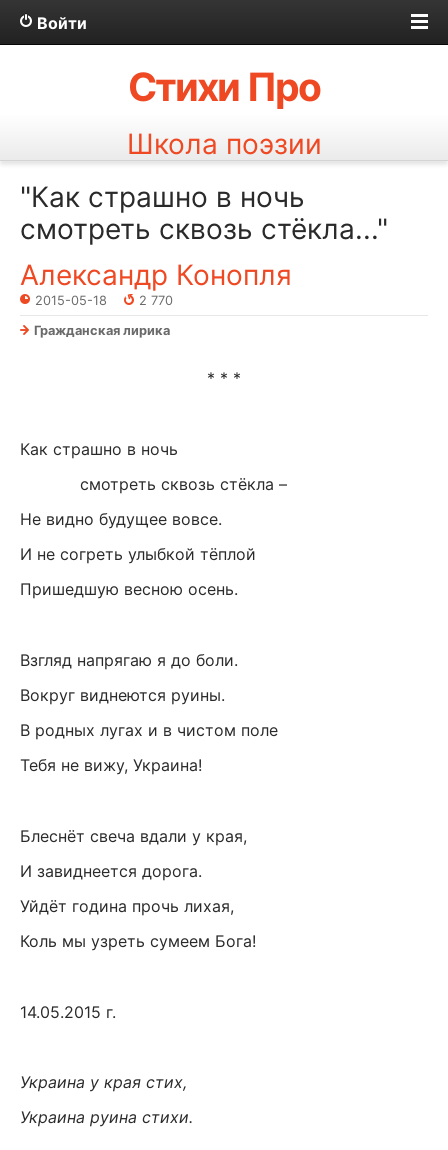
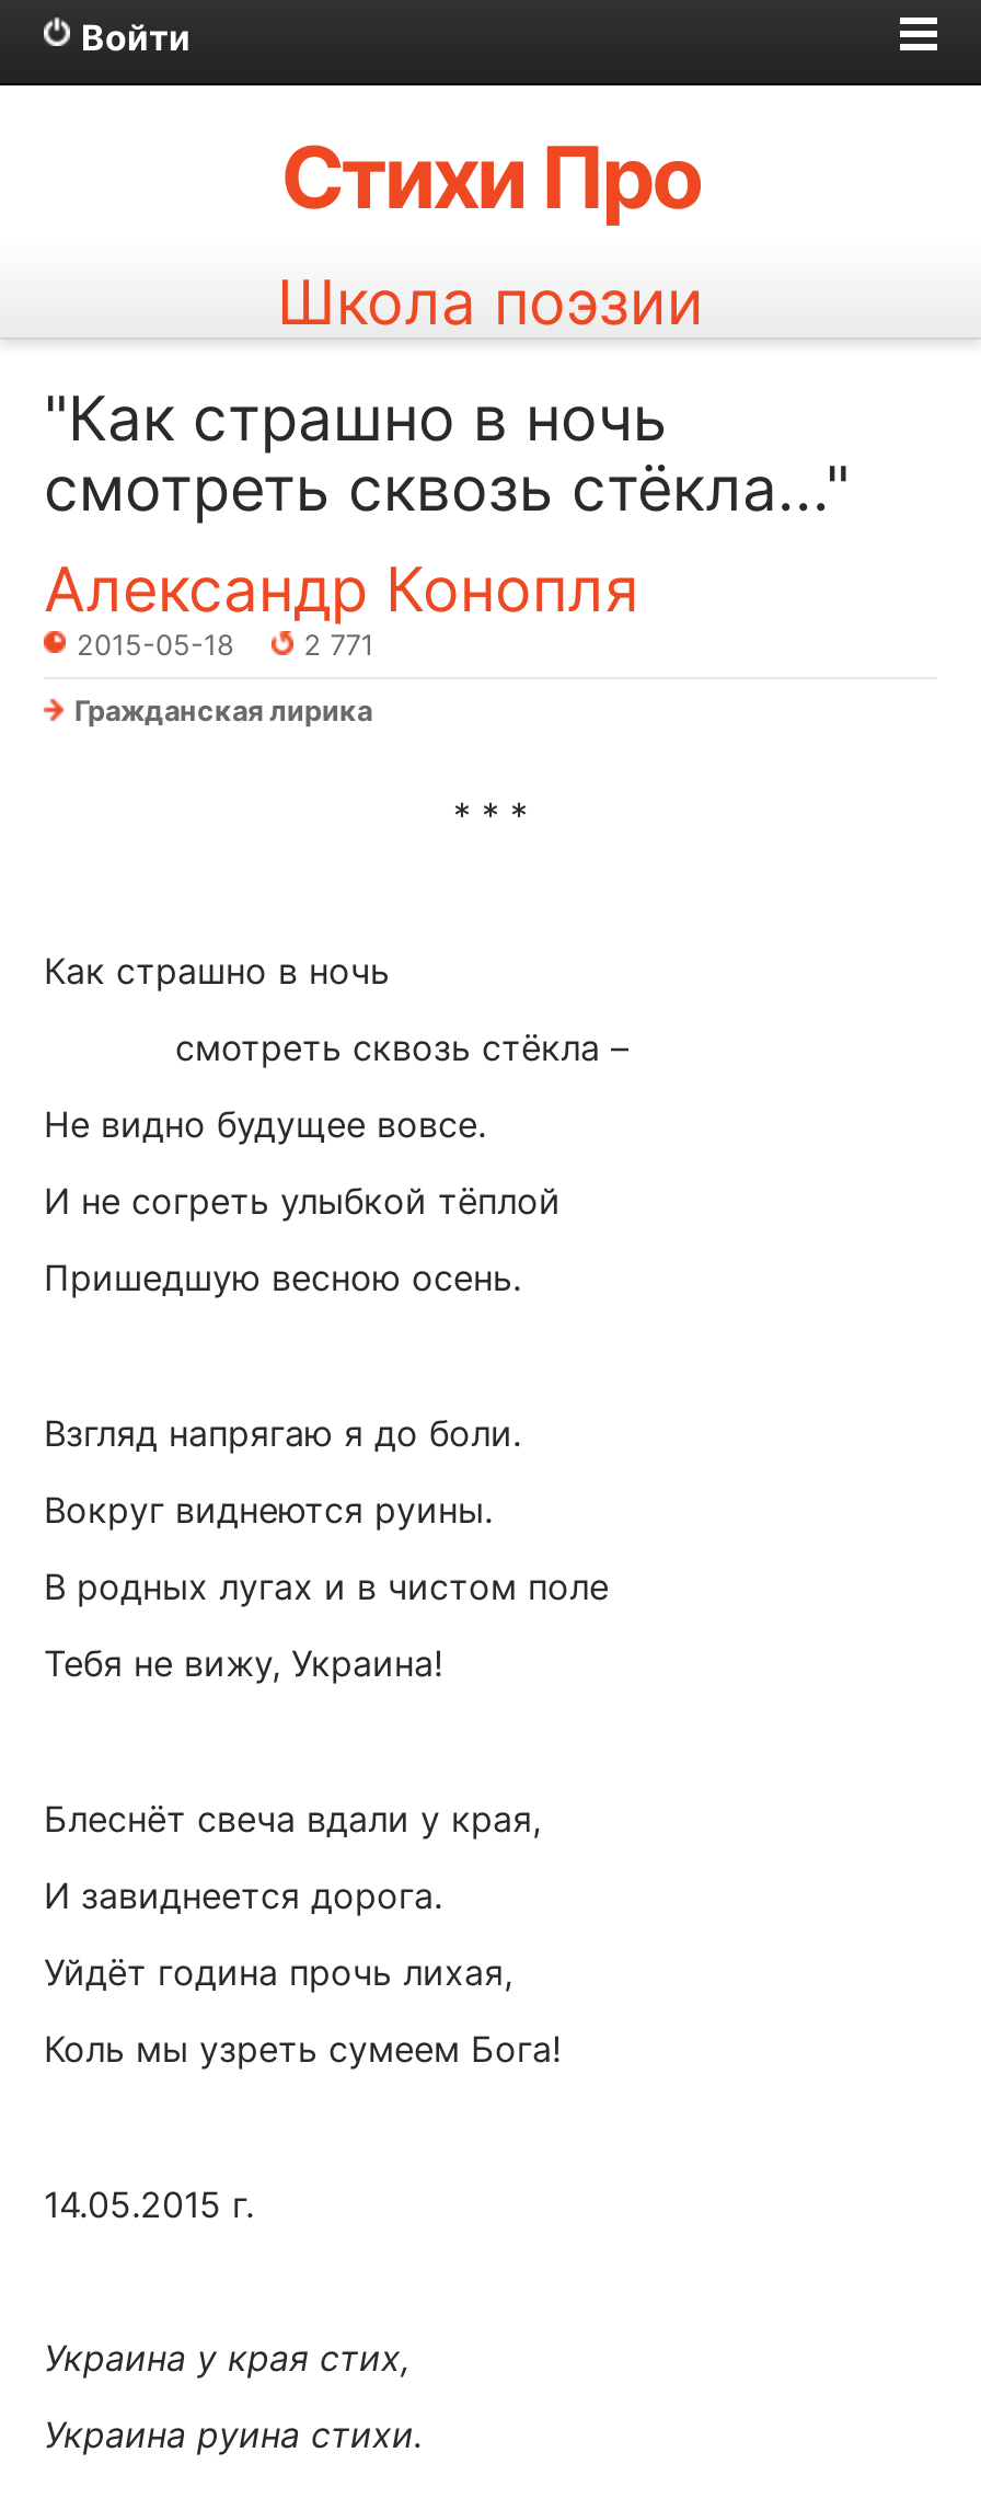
[139,293,173,308] 2 770 -> [304,629,374,662] 2 771

